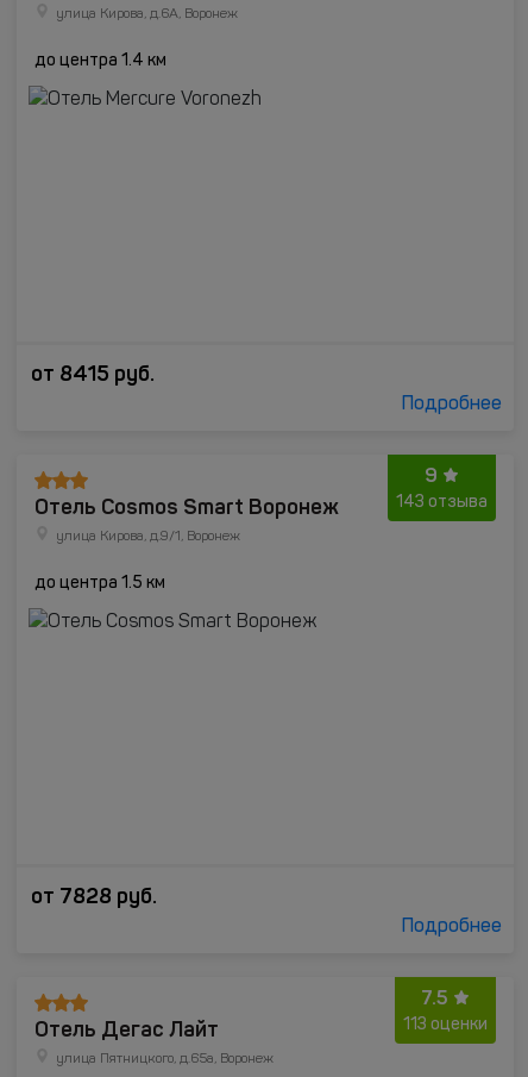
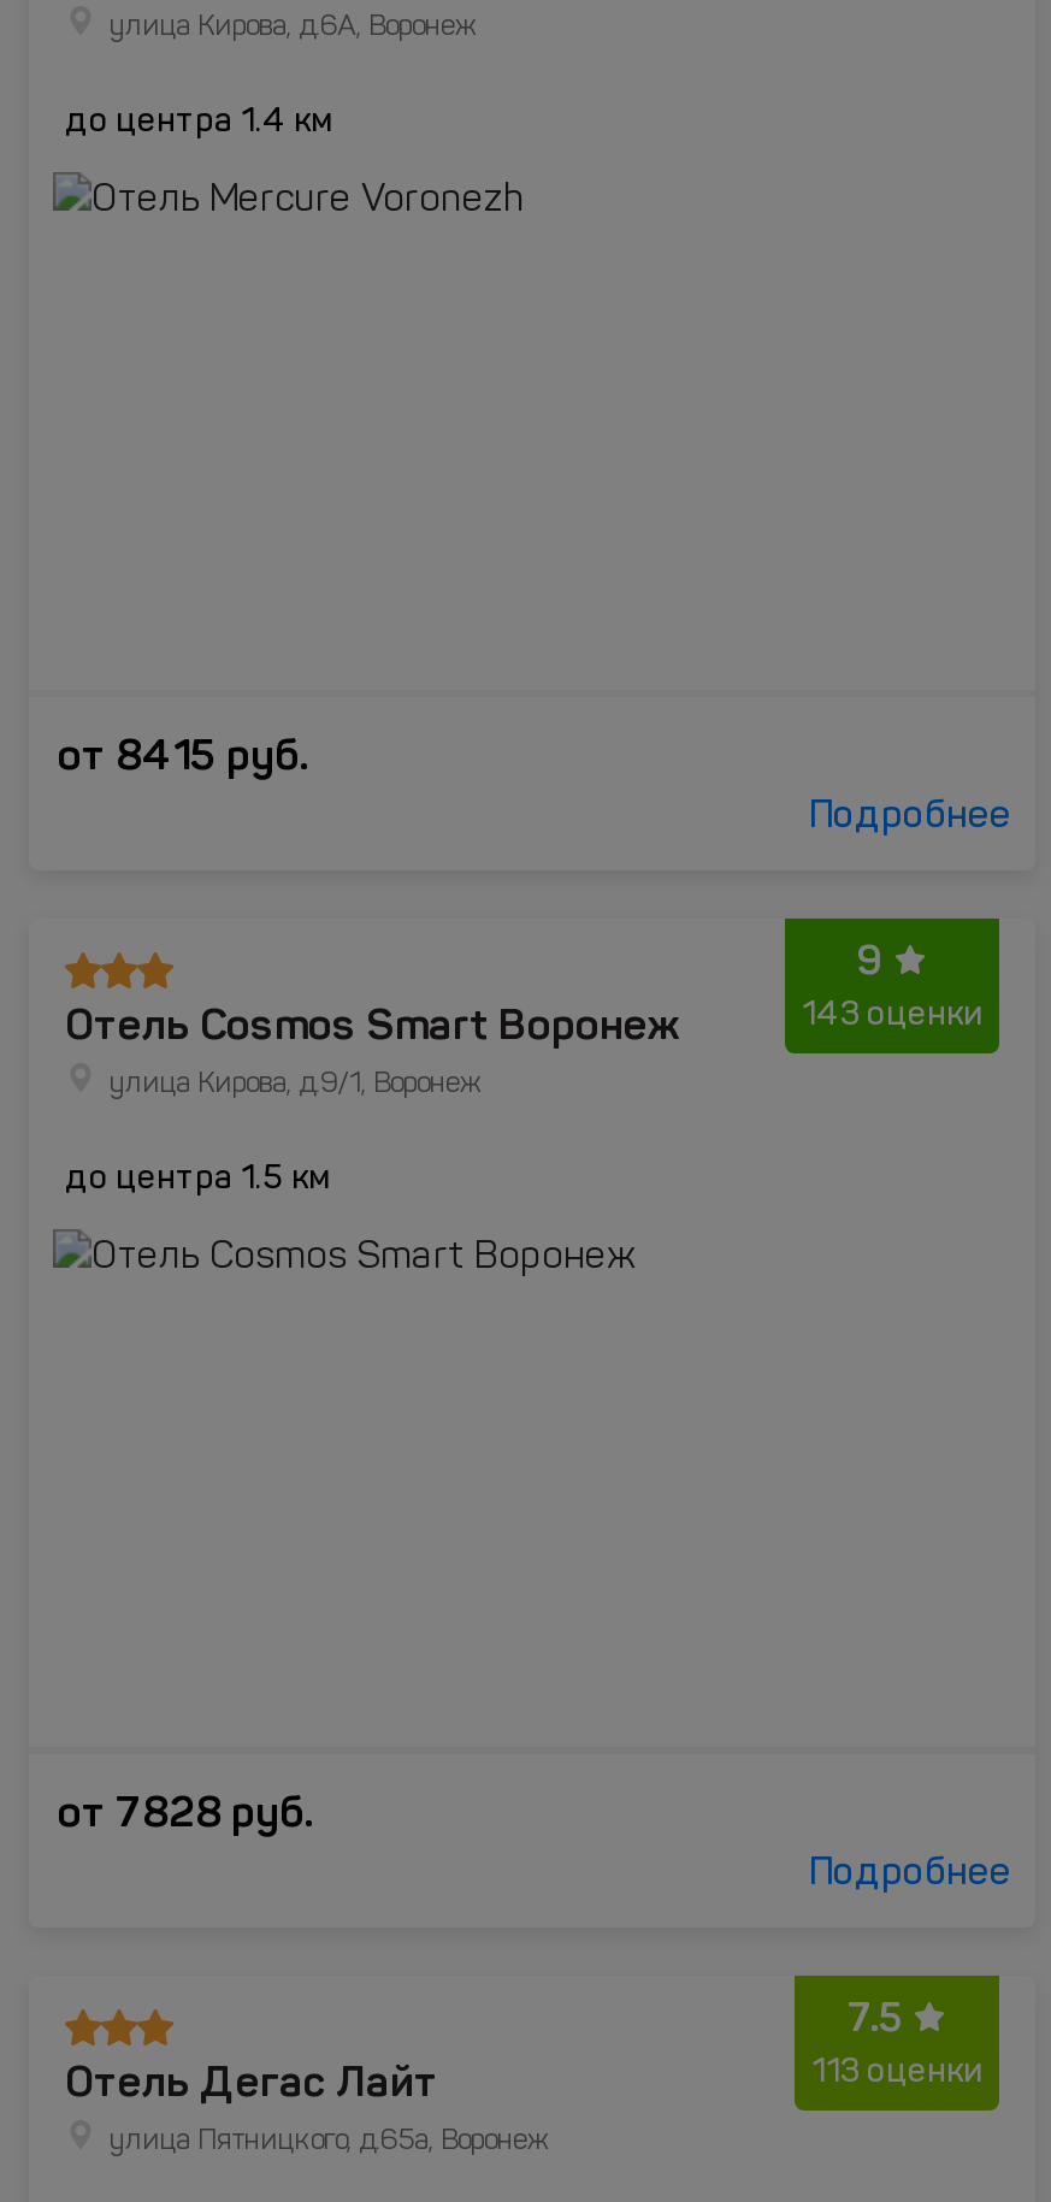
[396,494,488,511] 143 отзыва -> [802,998,982,1032] 143 оценки

